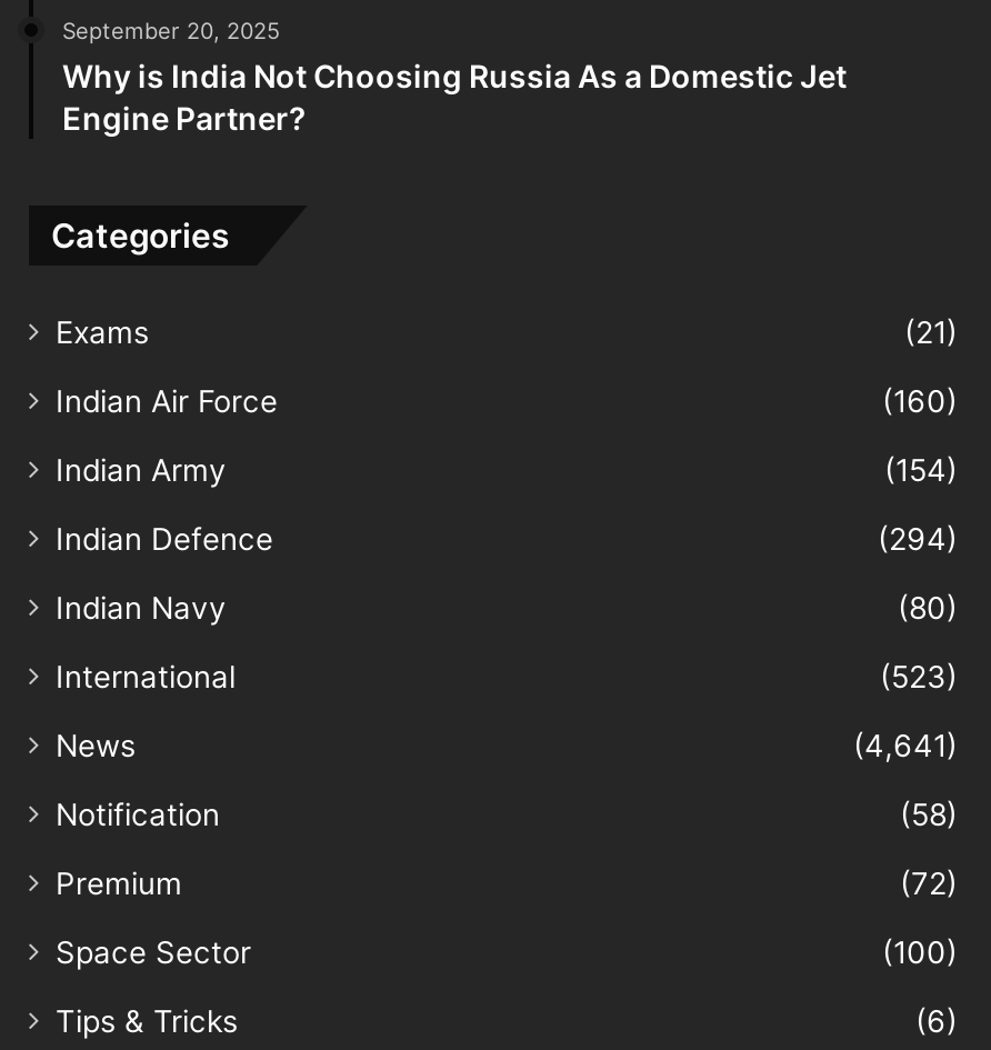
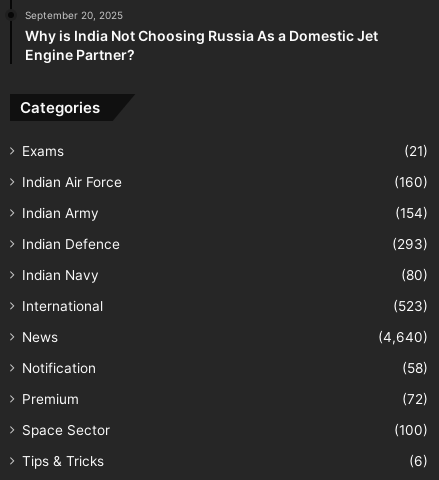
[878,520,958,556] (294) -> [392,236,428,252] (293)
[853,727,958,762] (4,641) -> [378,329,428,345] (4,640)

